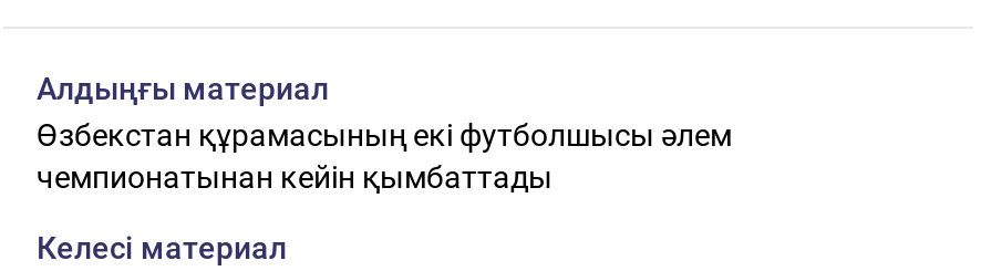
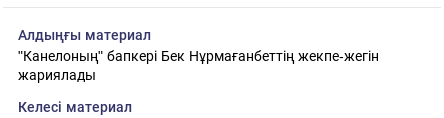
[37,116,732,194] Өзбекстан құрамасының екі футболшысы әлем | чемпионатынан кейін қымбаттады -> [18,48,379,83] "Канелоның" бапкері Бек Нұрмағанбеттің жекпе-жегін | жариялады

